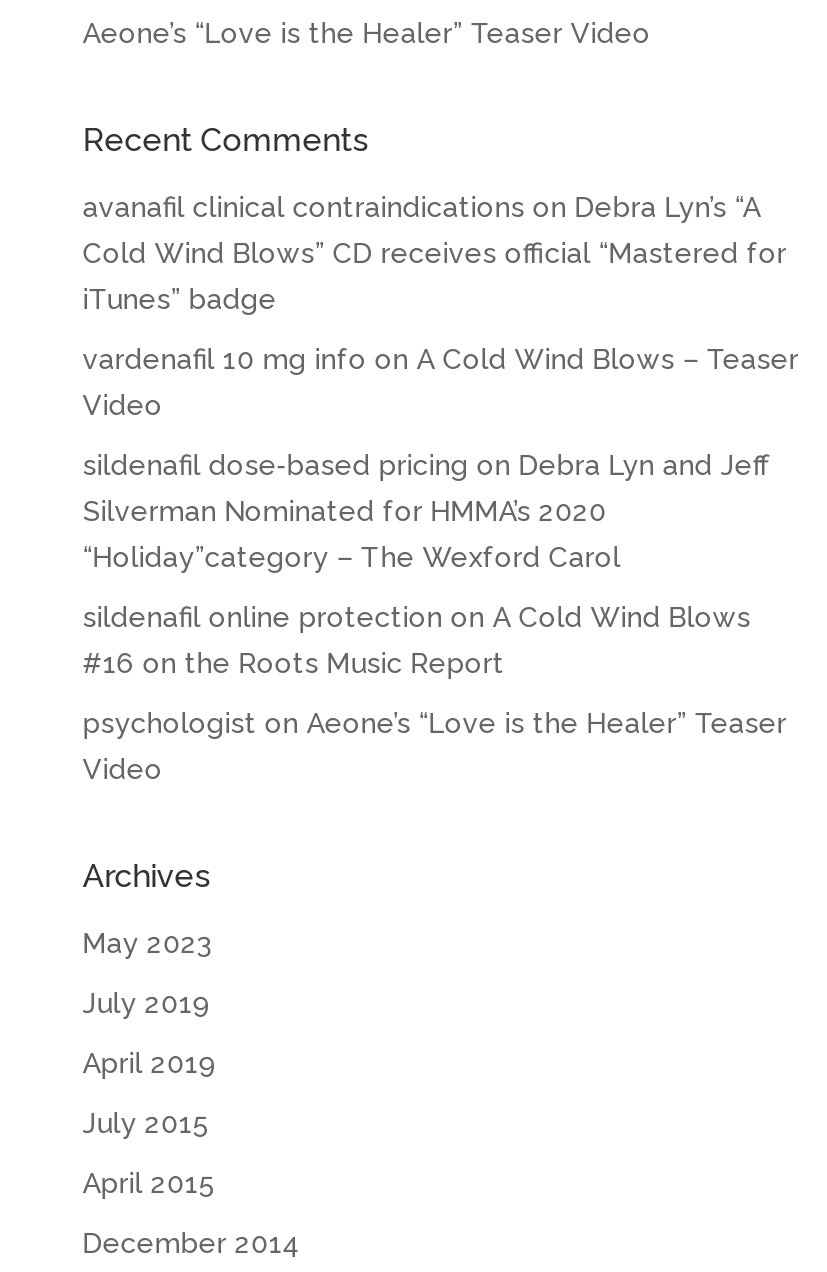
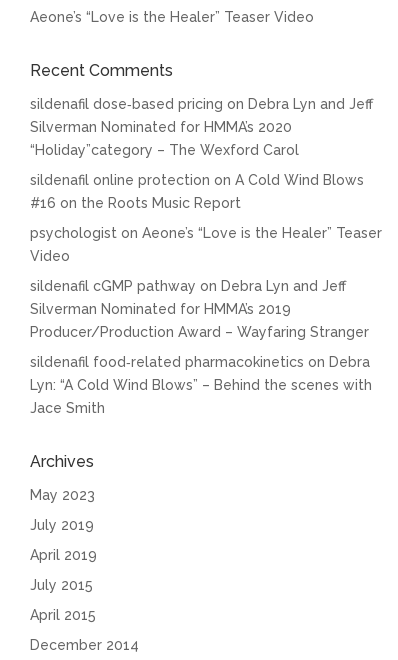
[83,190,799,420] avanafil clinical contraindications on Debra Lyn’s “A | Cold Wind Blows” CD receives official “Mastered for | iTunes” badge | vardenafil 10 mg info on A Cold Wind Blows – Teaser | Video -> none
moved [83,448,787,784] -> [30,96,382,264]: sildenafil dose‑based pricing on Debra Lyn and Jeff | Silverman Nominated for HMMA’s 2020 | “Holiday”category – The Wexford Carol | sildenafil online protection on A Cold Wind Blows | #16 on the Roots Music Report | psychologist on Aeone’s “Love is the Healer” Teaser | Video
none -> [30,278,372,416] sildenafil cGMP pathway on Debra Lyn and Jeff | Silverman Nominated for HMMA’s 2019 | Producer/Production Award – Wayfaring Stranger | sildenafil food‑related pharmacokinetics on Debra | Lyn: “A Cold Wind Blows” – Behind the scenes with | Jace Smith

